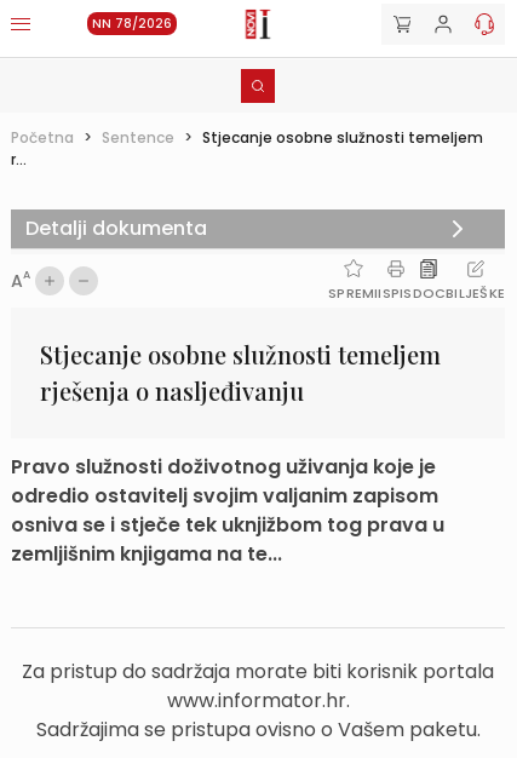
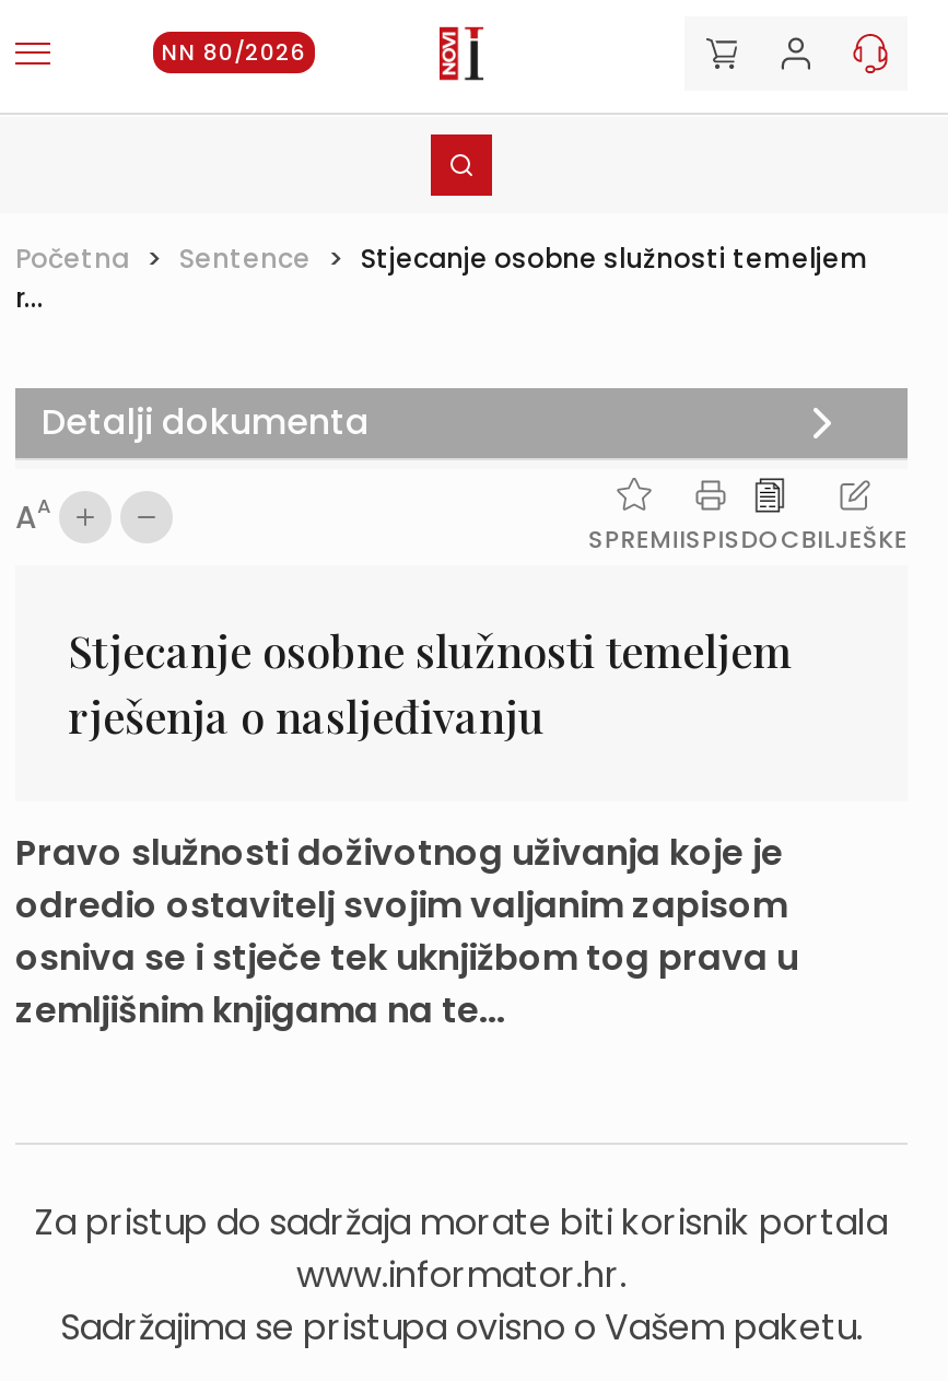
[92,15,172,33] NN 78/2026 -> [162,36,306,69] NN 80/2026

